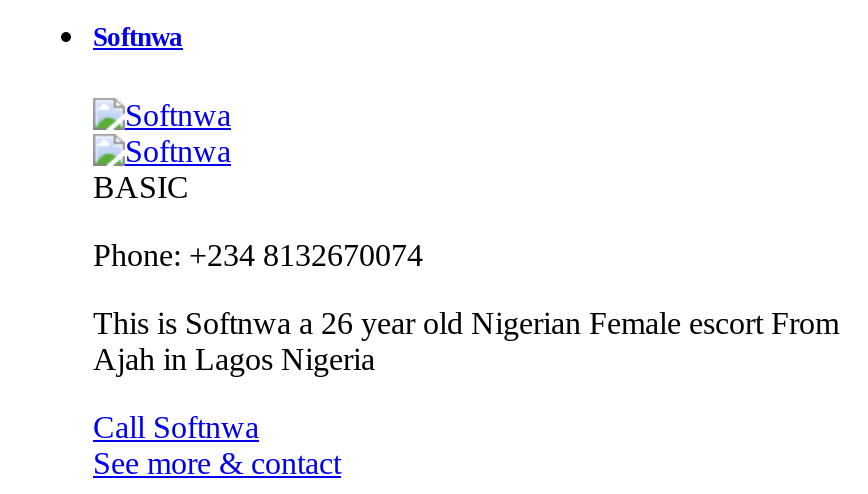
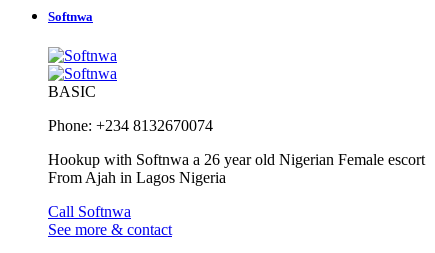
[93,305,839,375] This is Softnwa a 26 year old Nigerian Female escort From | Ajah in Lagos Nigeria -> [48,151,425,186] Hookup with Softnwa a 26 year old Nigerian Female escort | From Ajah in Lagos Nigeria

